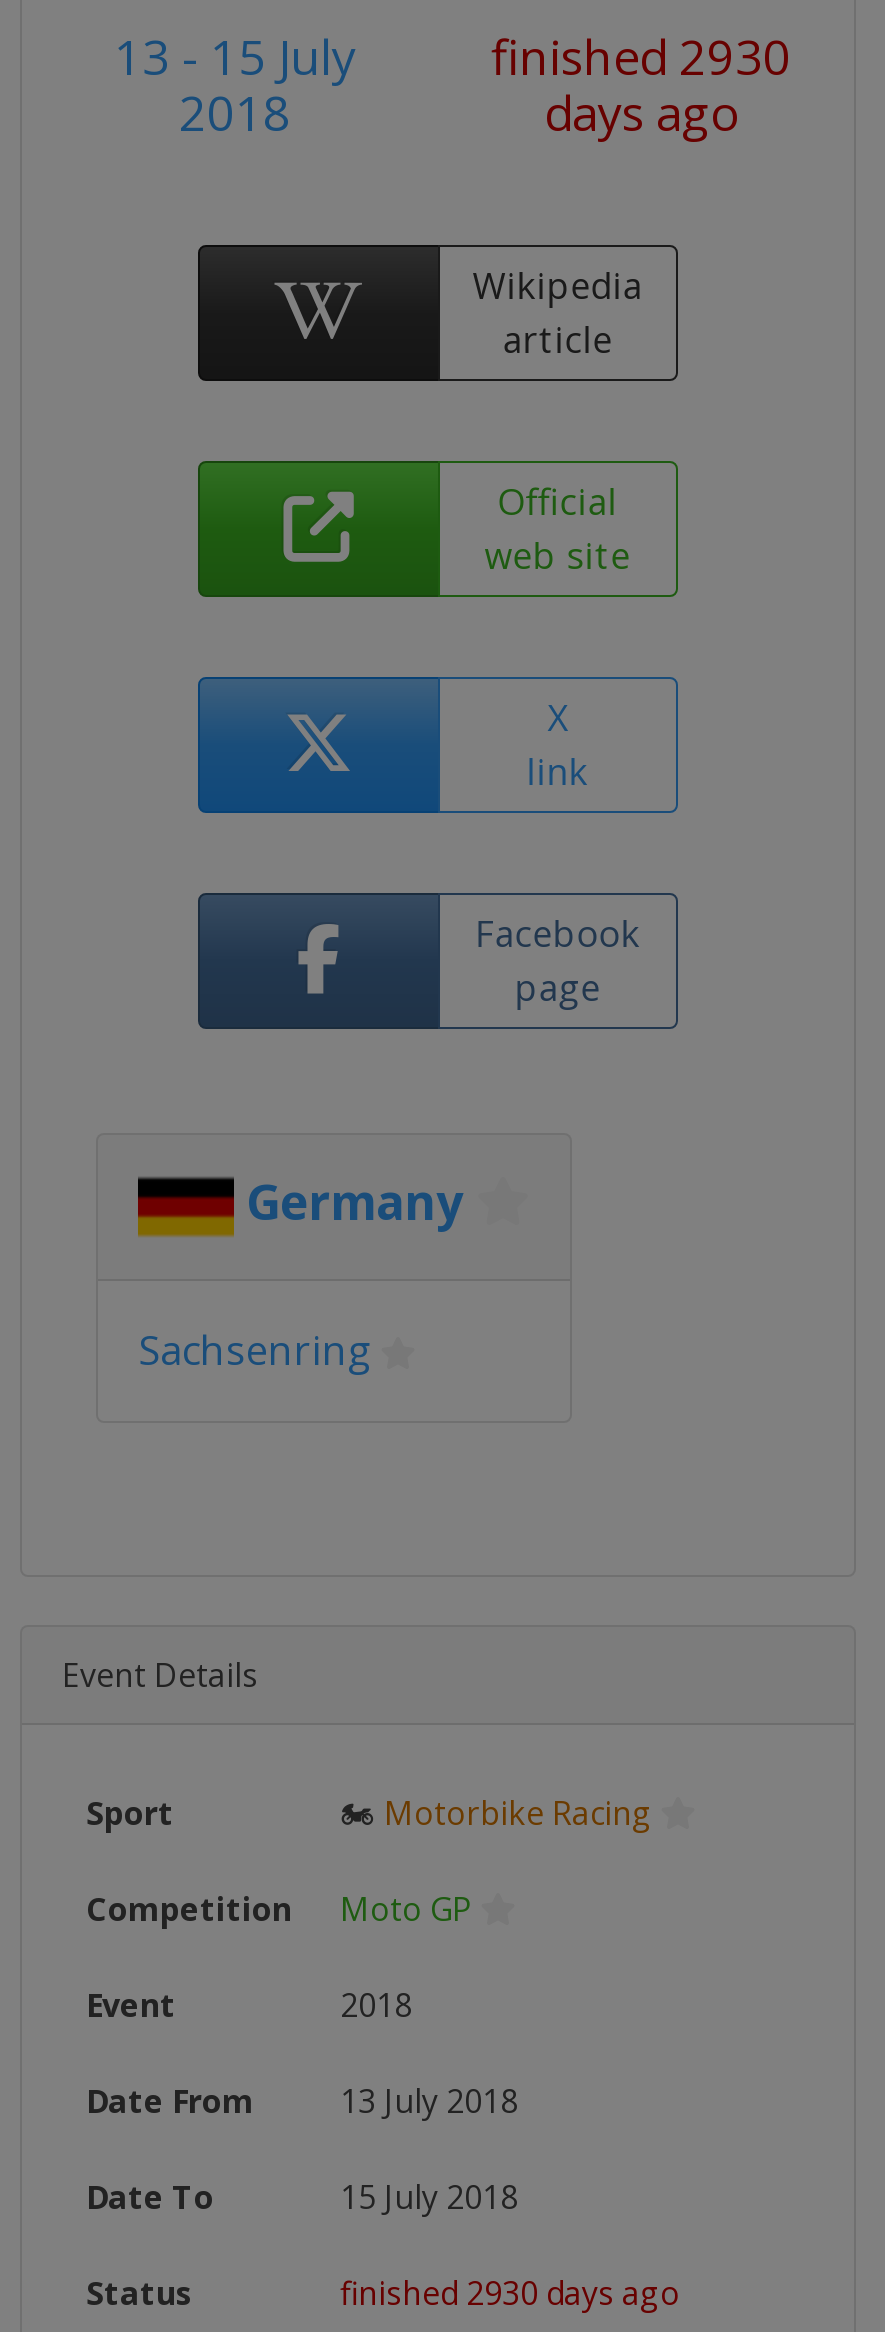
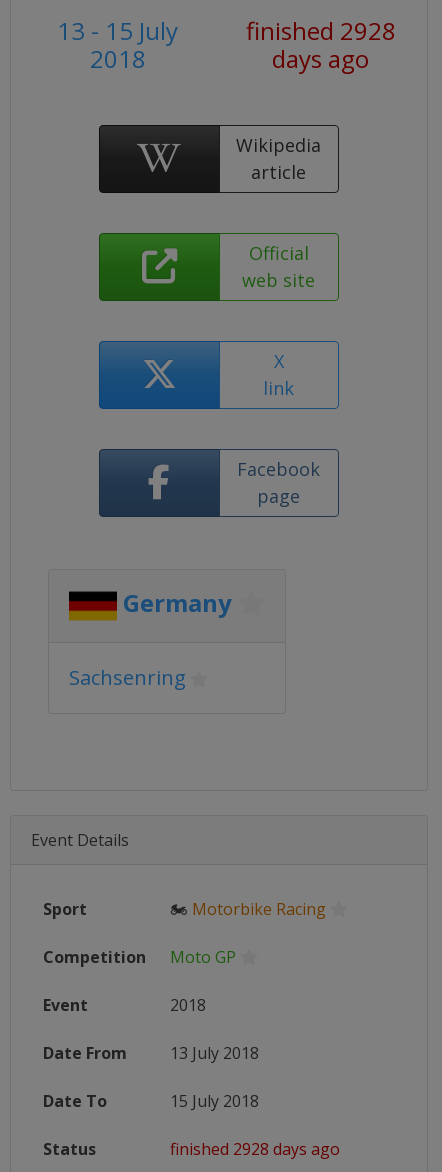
[491,23,791,89] finished 2930 -> [245,14,395,47] finished 2928
[340,2271,680,2315] finished 2930 days ago -> [170,1138,340,1160] finished 2928 days ago

